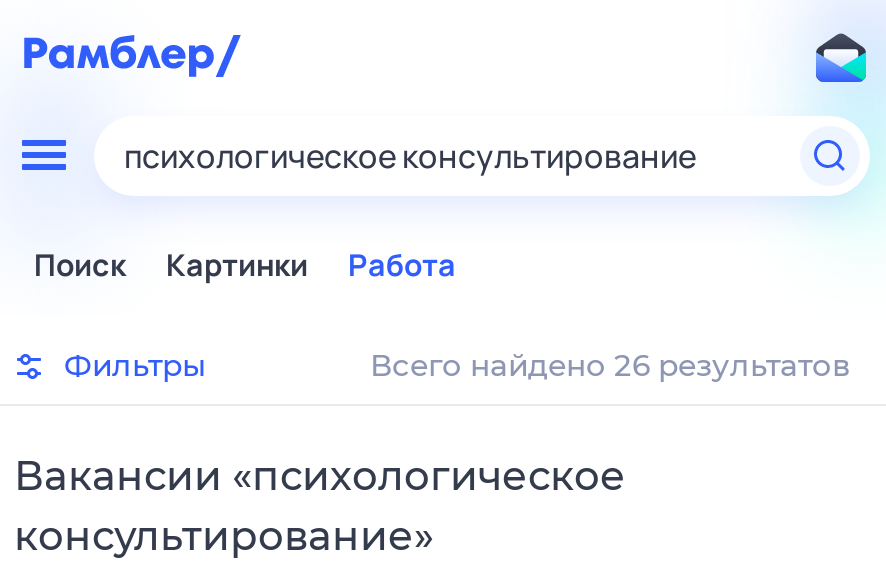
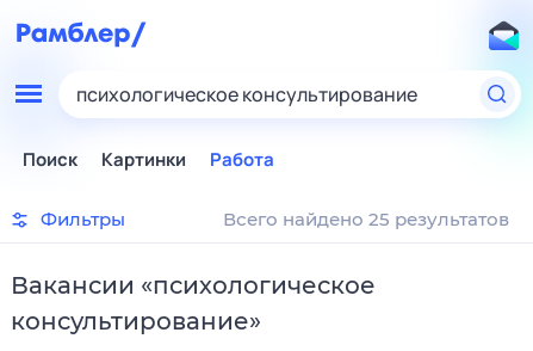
[370,346,850,384] Всего найдено 26 результатов -> [223,208,509,230] Всего найдено 25 результатов

